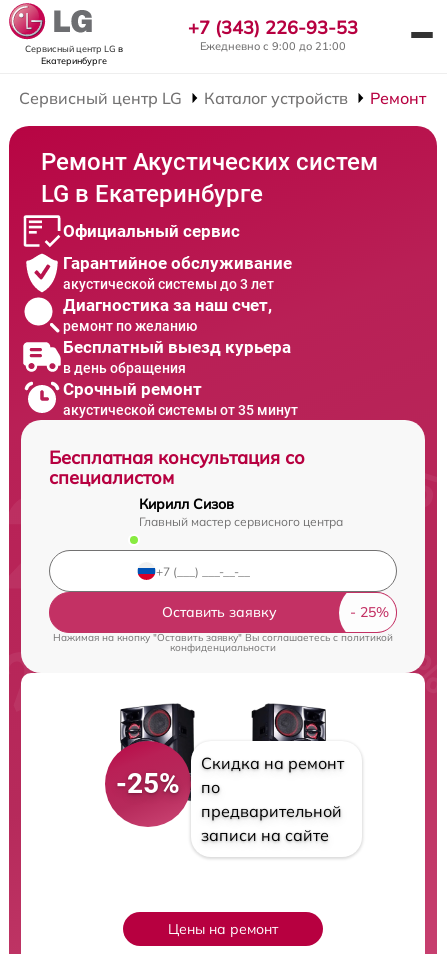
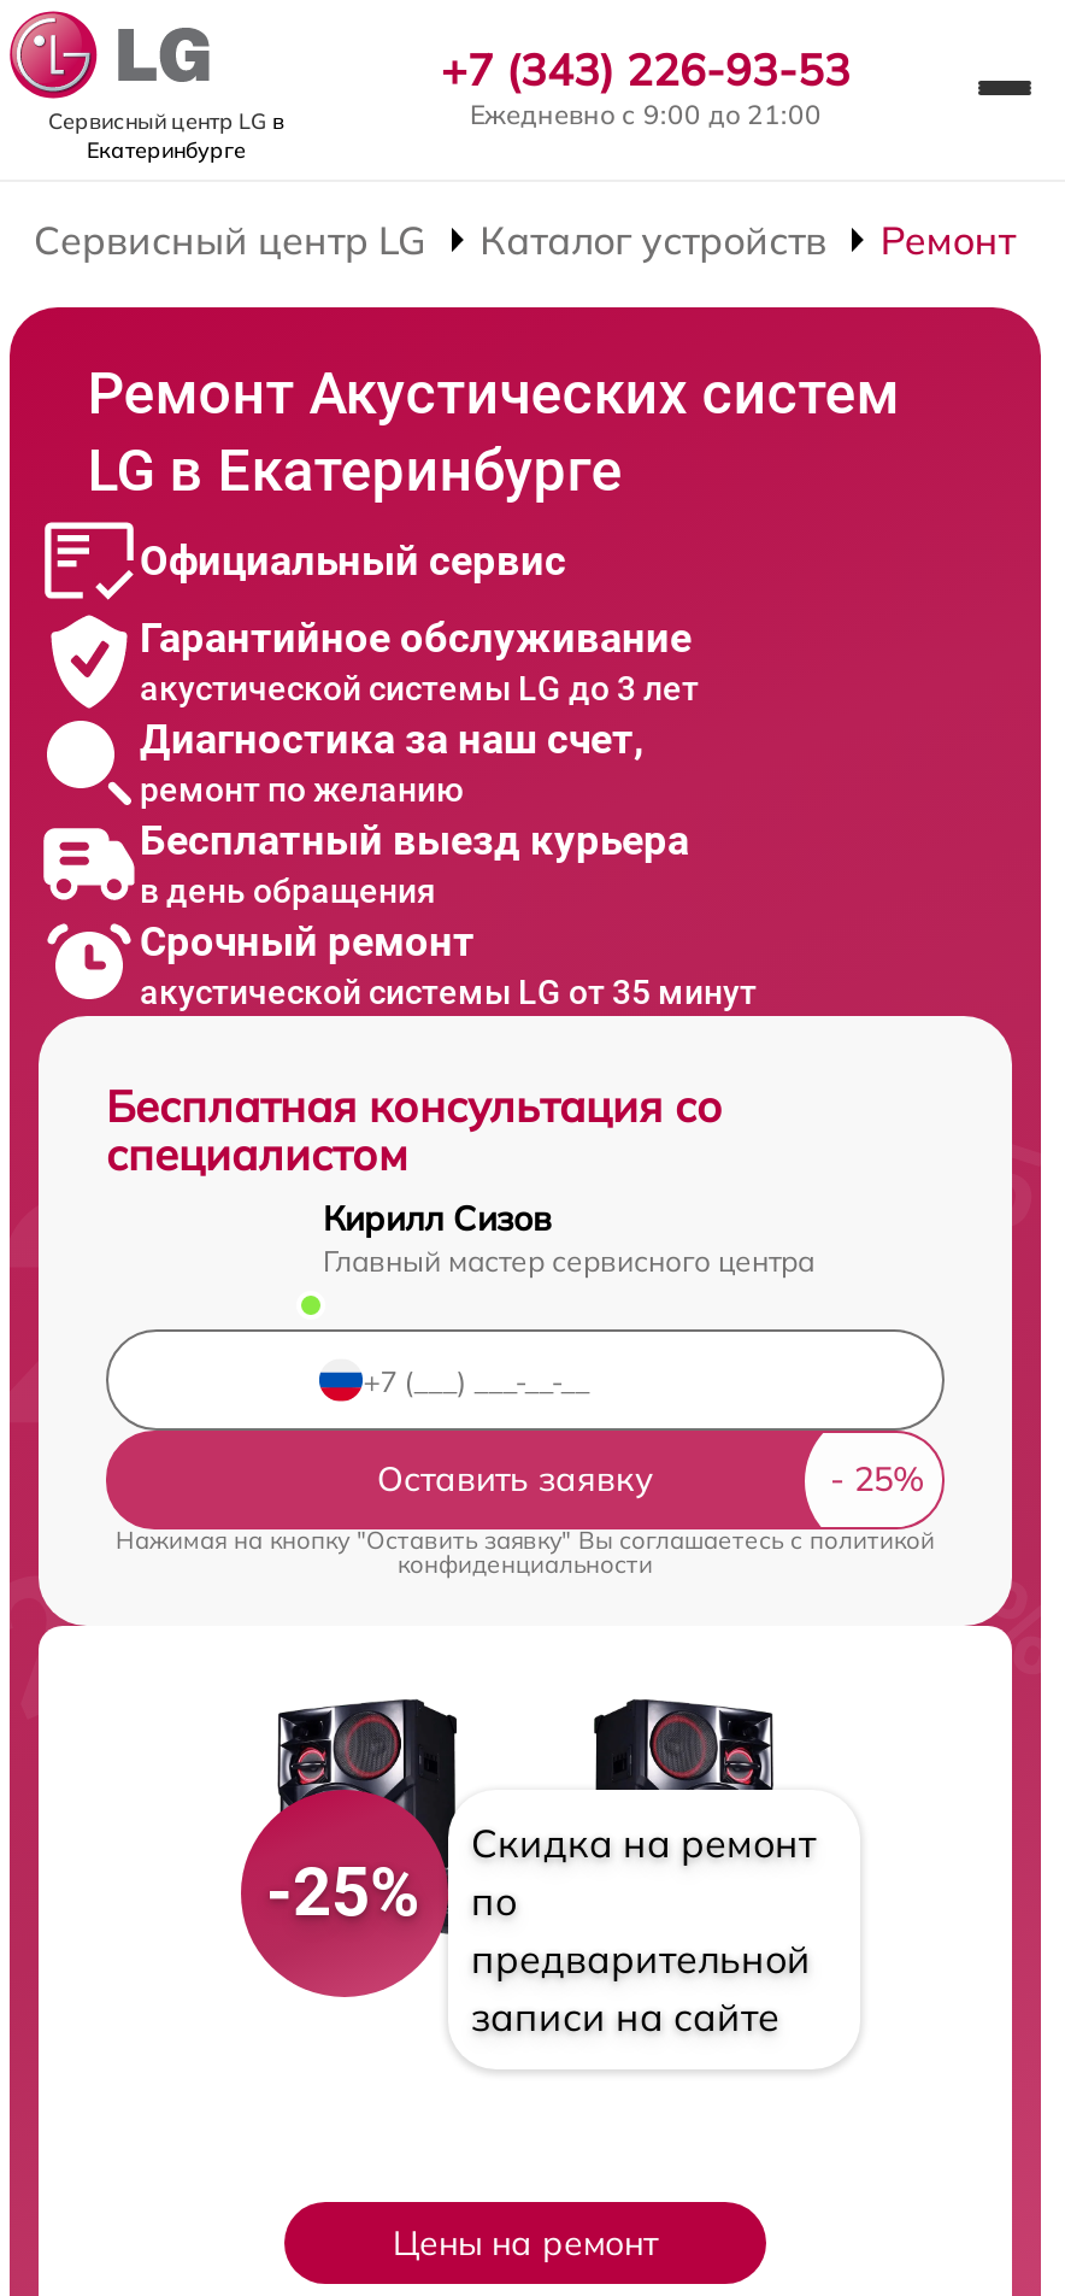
[63,275,274,291] акустической системы до 3 лет -> [140,668,699,706] акустической системы LG до 3 лет
[63,401,298,417] акустической системы от 35 минут -> [140,971,757,1010] акустической системы LG от 35 минут

